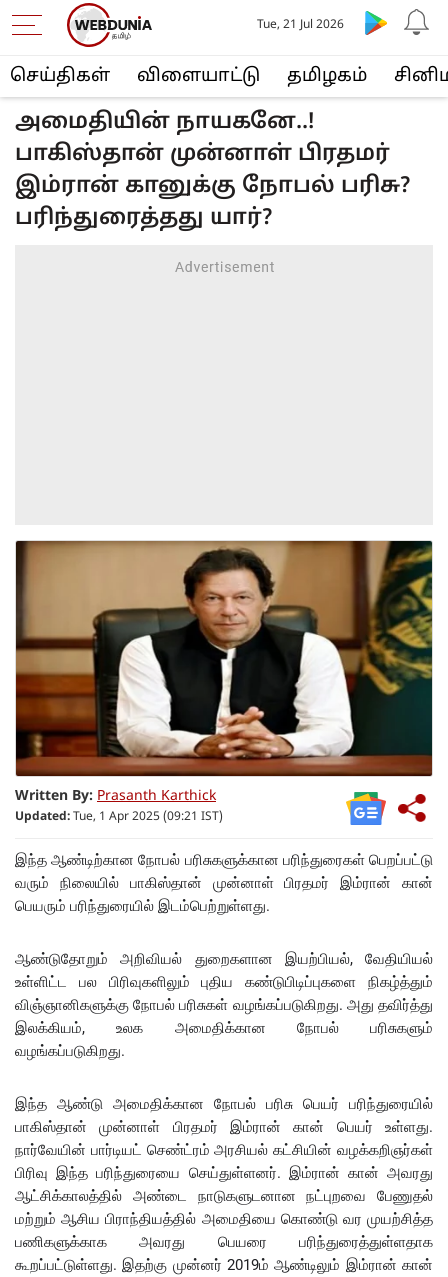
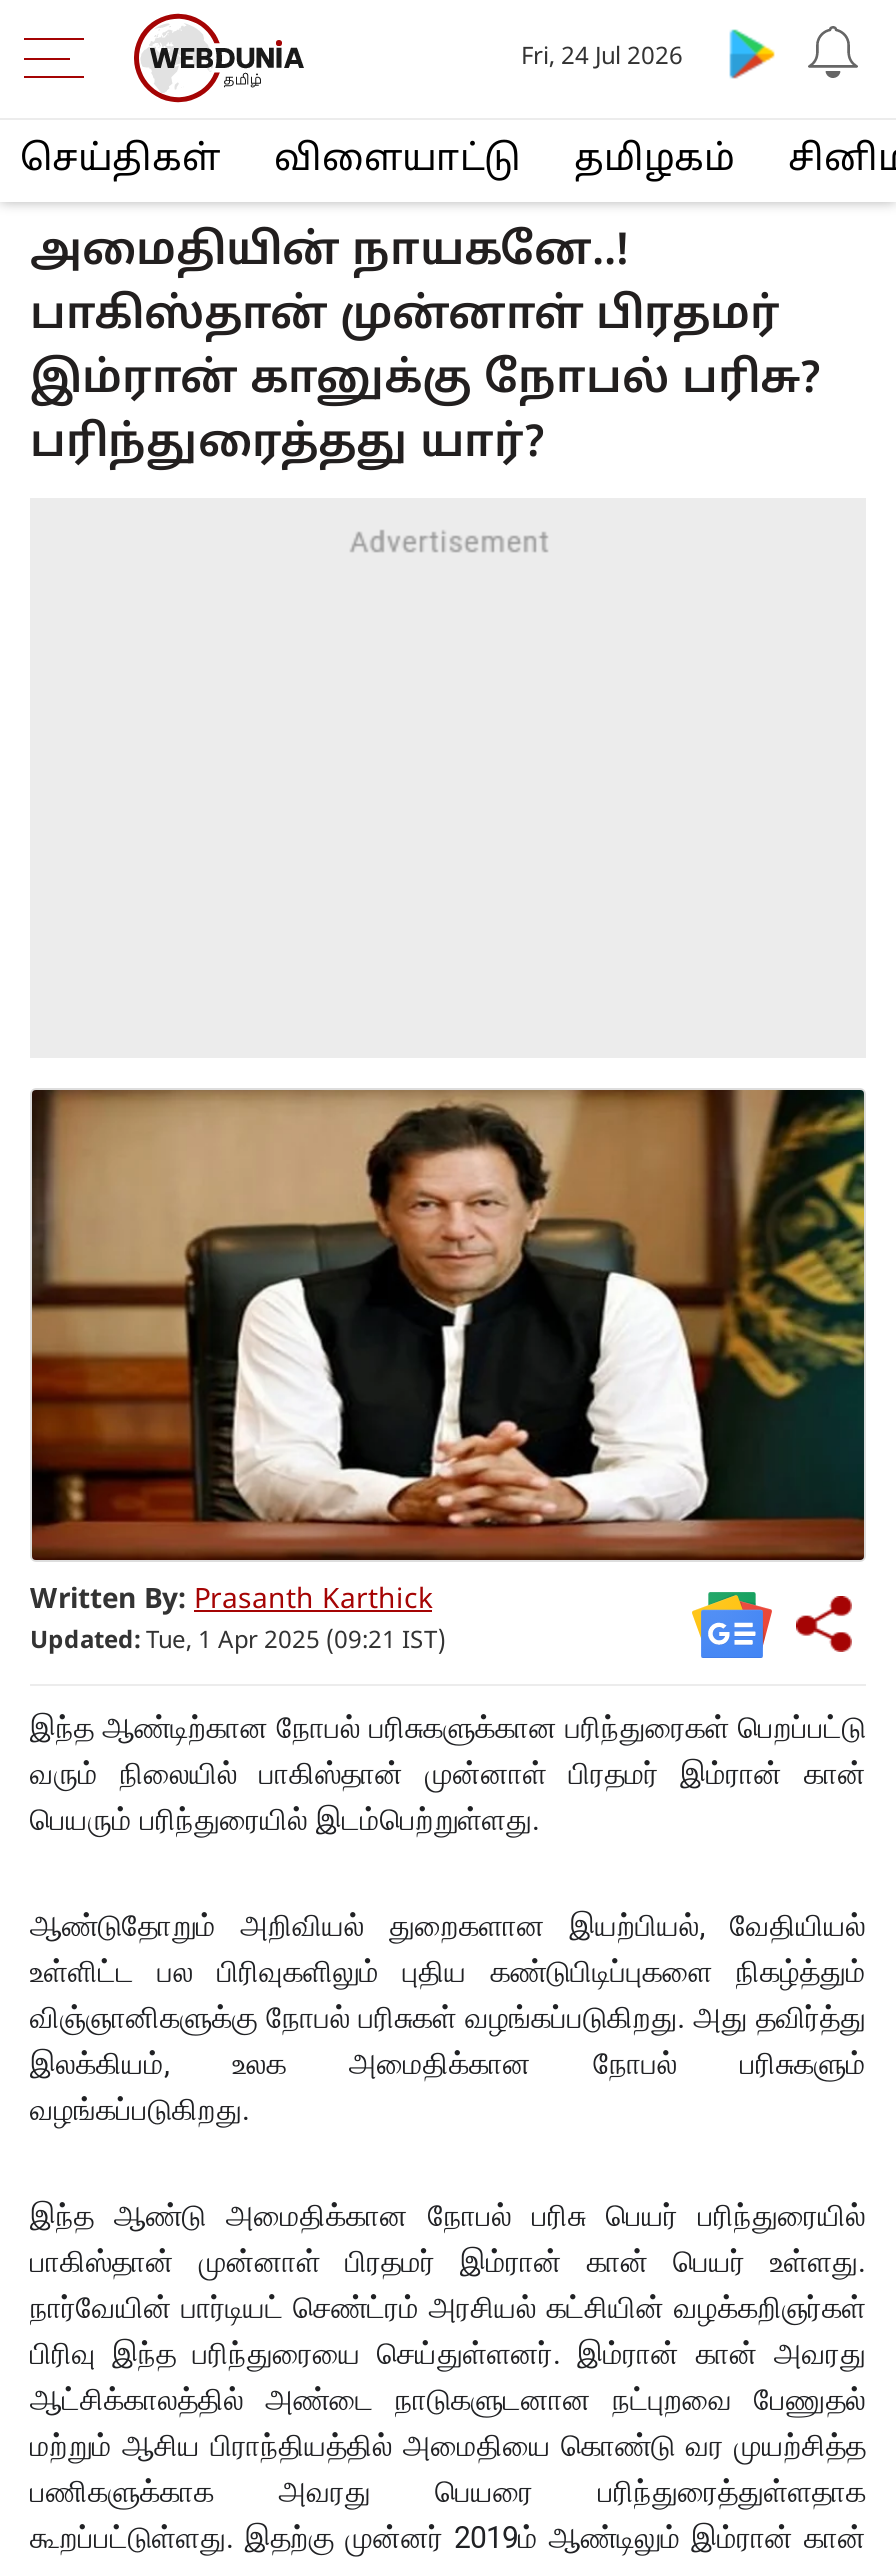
[257,18,344,32] Tue, 21 Jul 2026 -> [521,44,683,72] Fri, 24 Jul 2026

